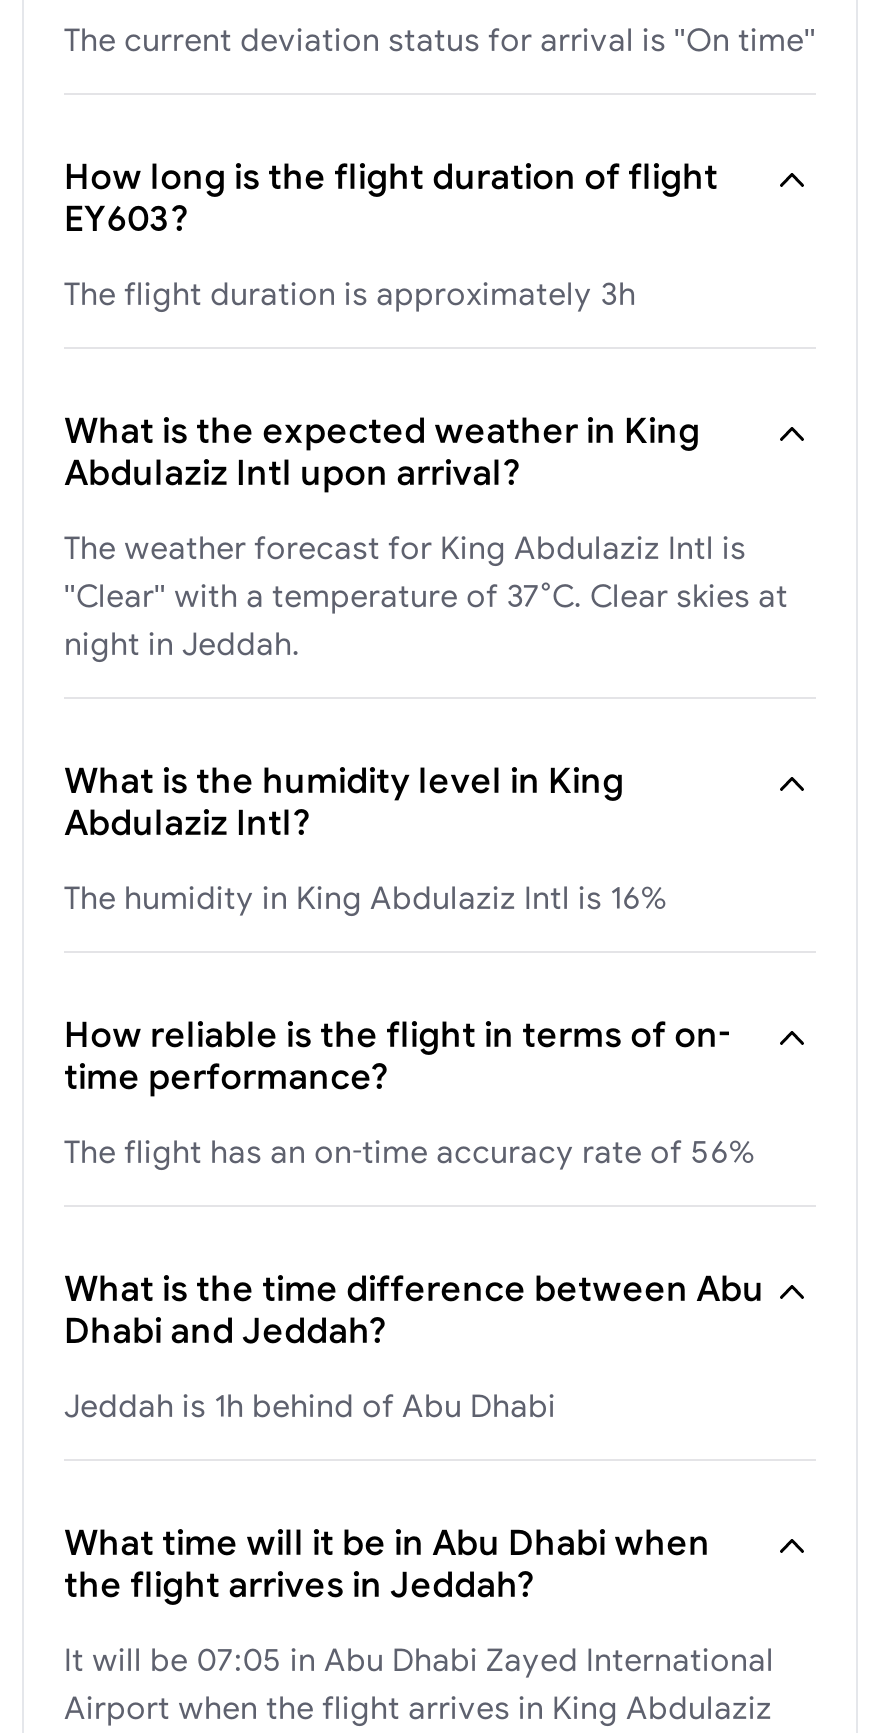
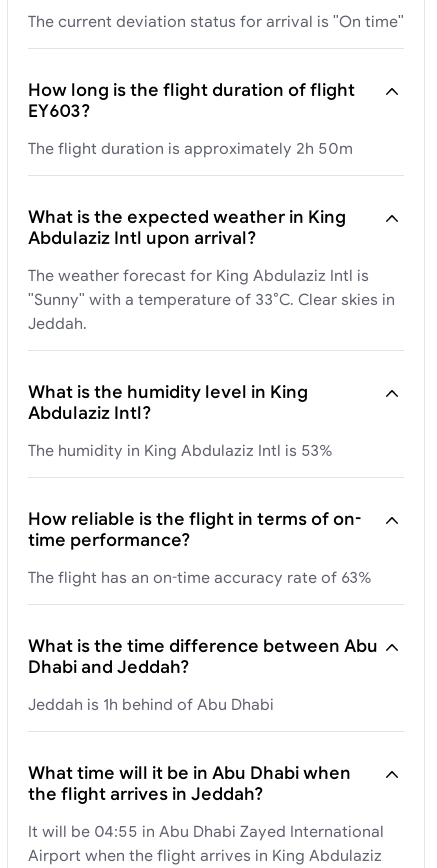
[64,276,636,312] The flight duration is approximately 3h -> [28,139,353,157] The flight duration is approximately 2h 50m
[64,578,788,662] "Clear" with a temperature of 37°C. Clear skies at | night in Jeddah. -> [28,290,395,332] "Sunny" with a temperature of 33°C. Clear skies in | Jeddah.
[64,880,668,916] The humidity in King Abdulaziz Intl is 16% -> [28,441,333,459] The humidity in King Abdulaziz Intl is 53%
[64,1134,756,1170] The flight has an on-time accuracy rate of 56% -> [28,568,372,586] The flight has an on-time accuracy rate of 63%
[64,1642,774,1678] It will be 07:05 in Abu Dhabi Zayed International -> [28,822,384,840] It will be 04:55 in Abu Dhabi Zayed International

